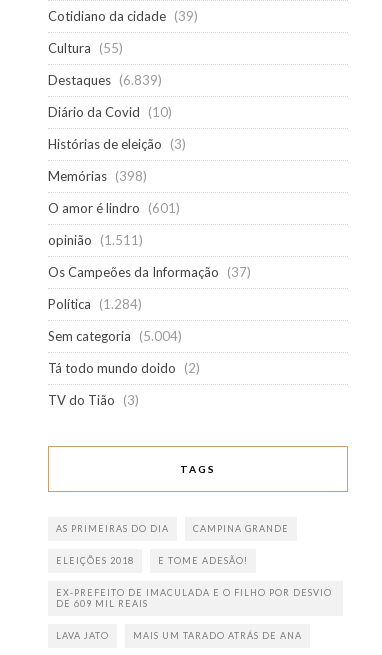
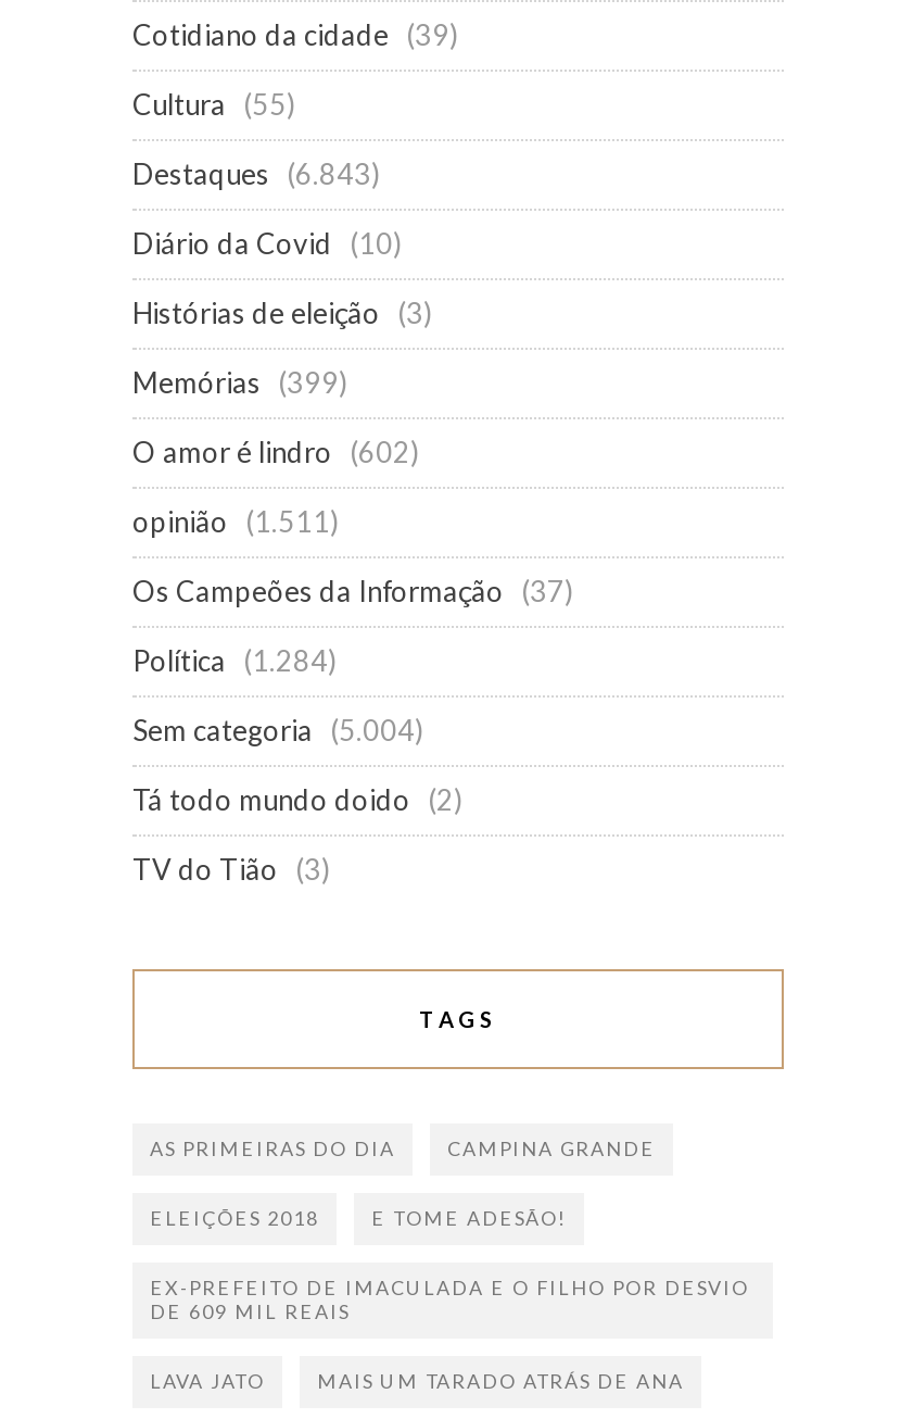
[48,72,162,88] Destaques (6.839) -> [132,157,380,192] Destaques (6.843)
[48,168,147,184] Memórias (398) -> [132,366,347,400] Memórias (399)
[48,200,180,216] O amor é lindro (601) -> [132,435,419,470] O amor é lindro (602)

